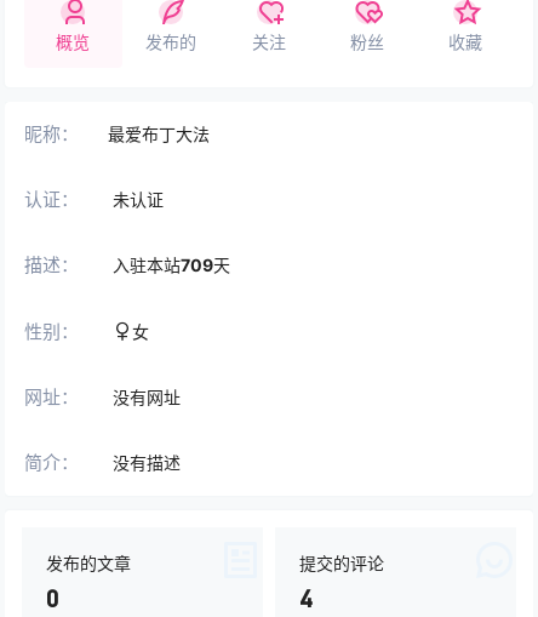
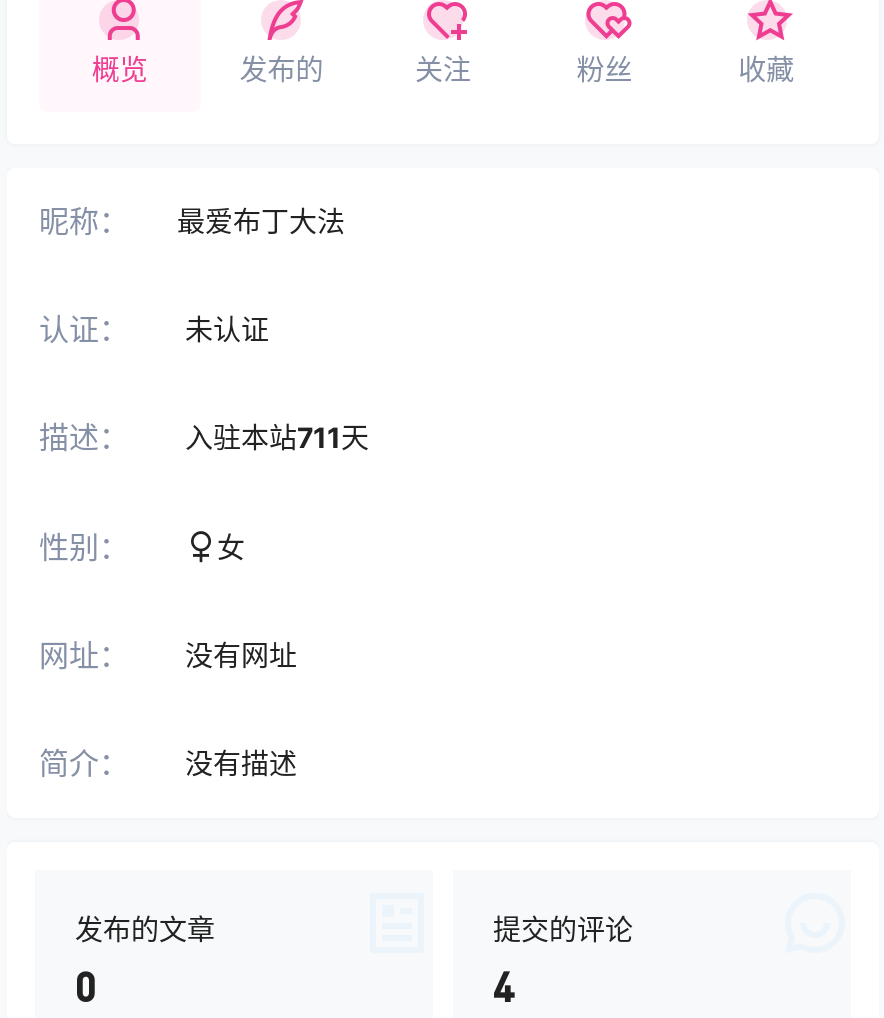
[24,253,230,276] 描述： 入驻本站709天 -> [39,418,369,456] 描述： 入驻本站711天

